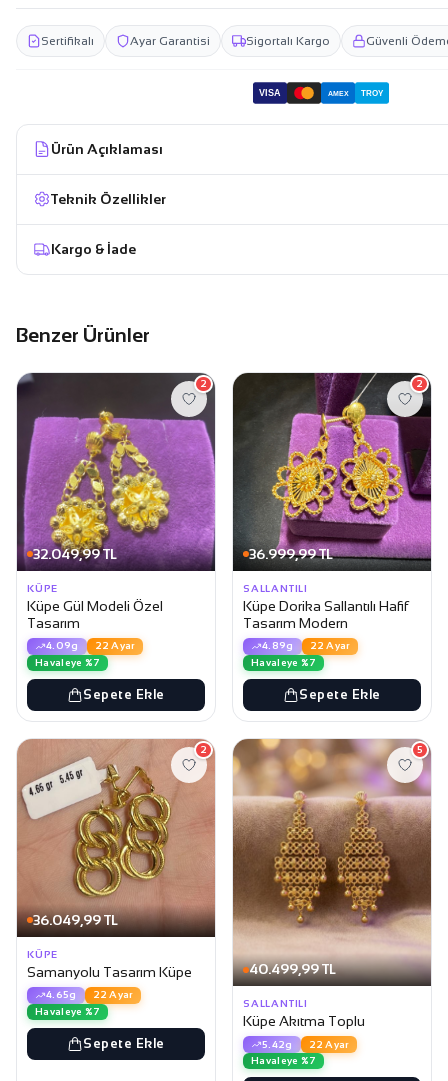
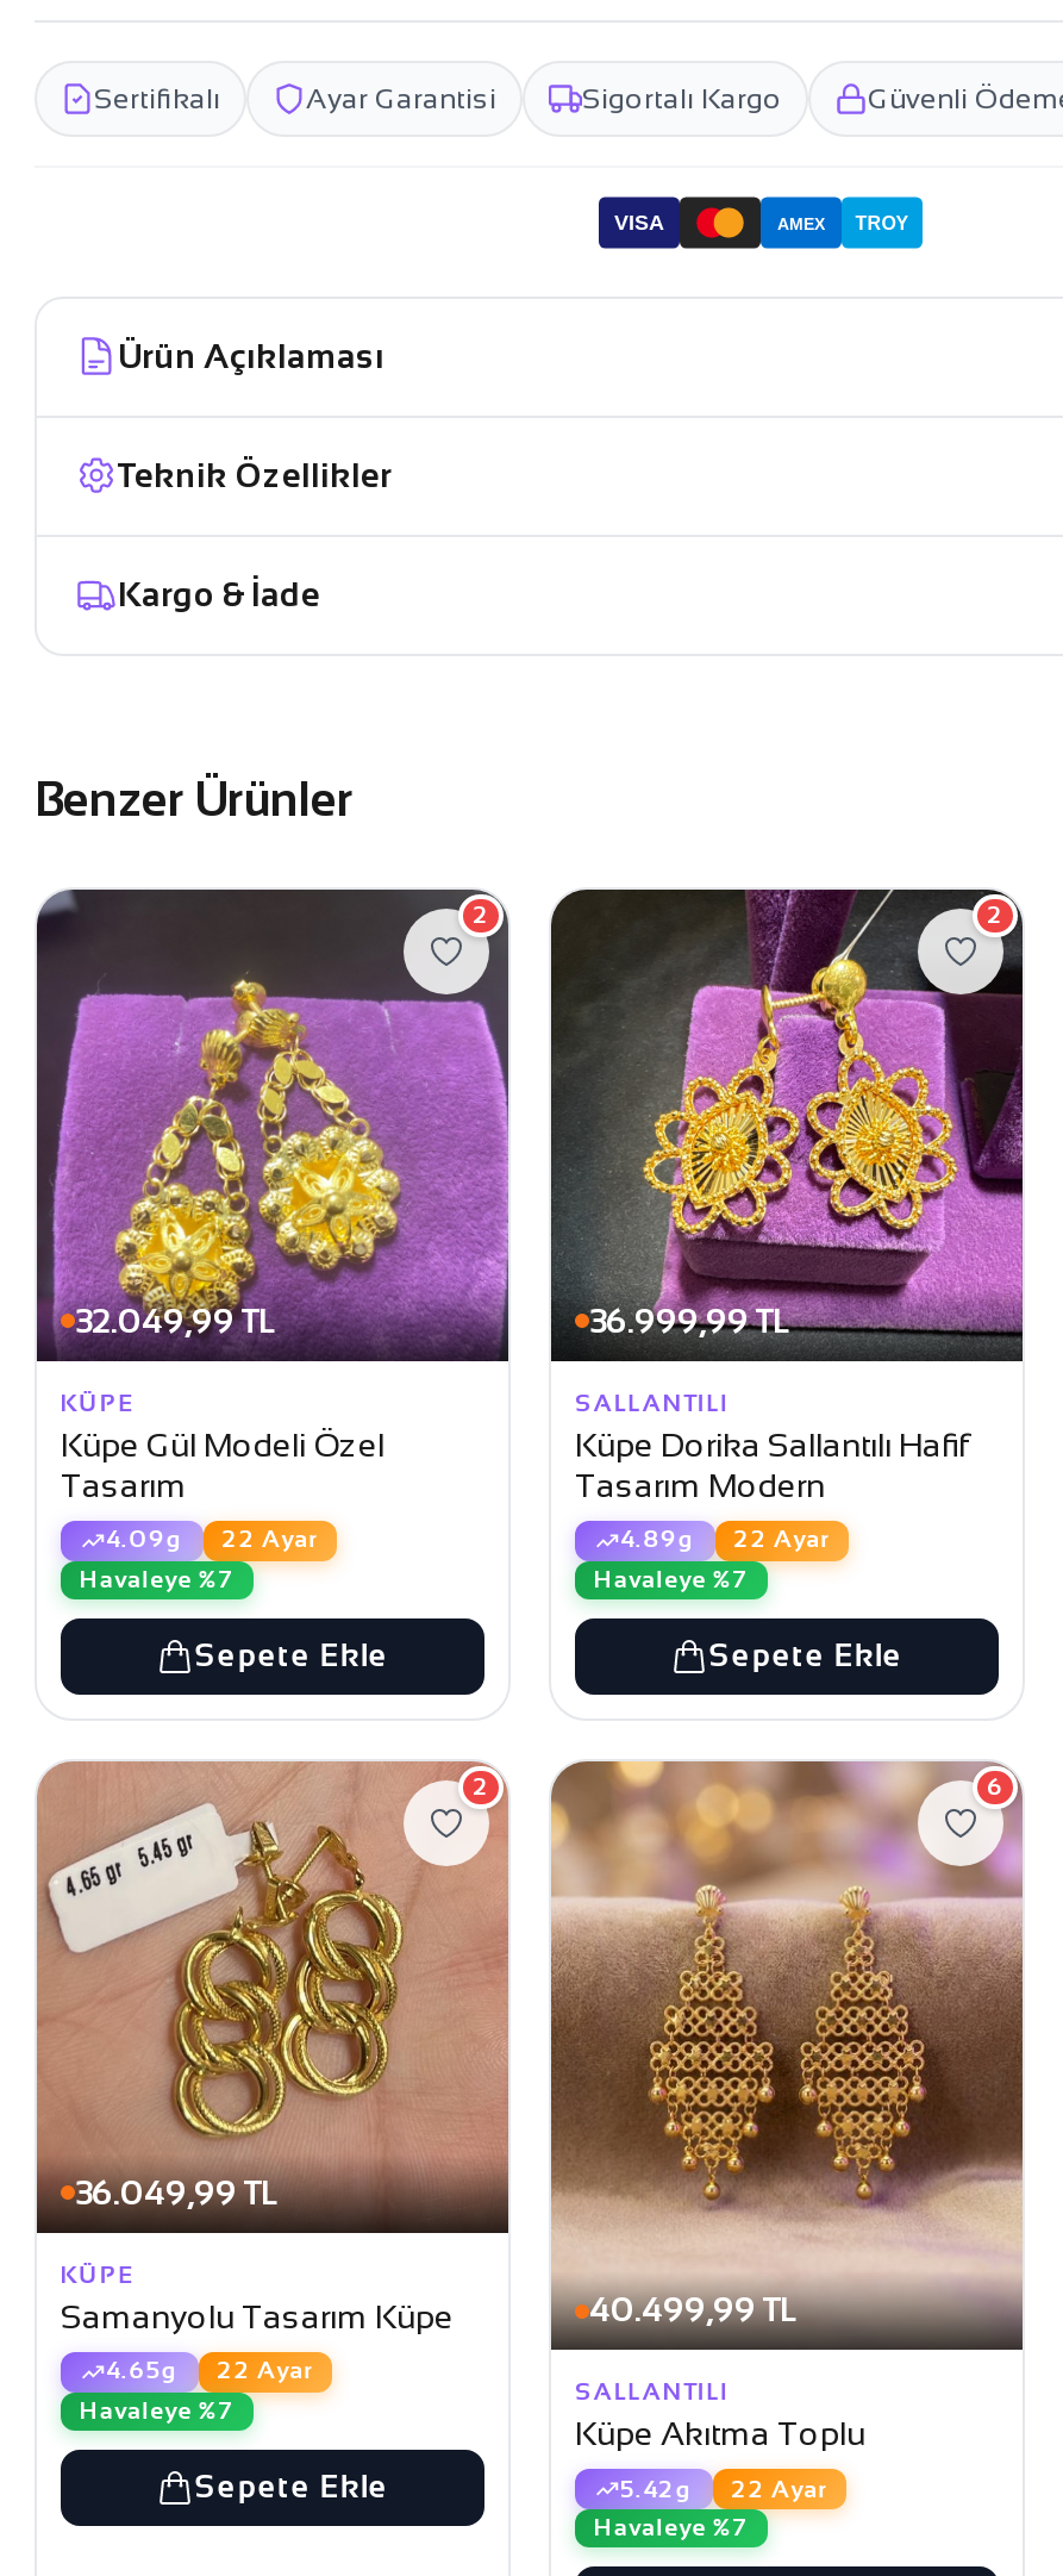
[417,744,423,755] 5 -> [987,1773,1003,1799] 6

